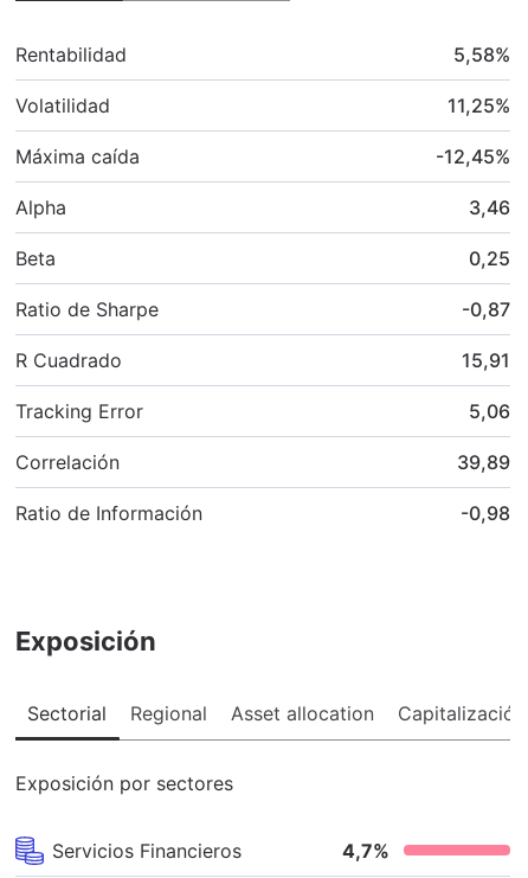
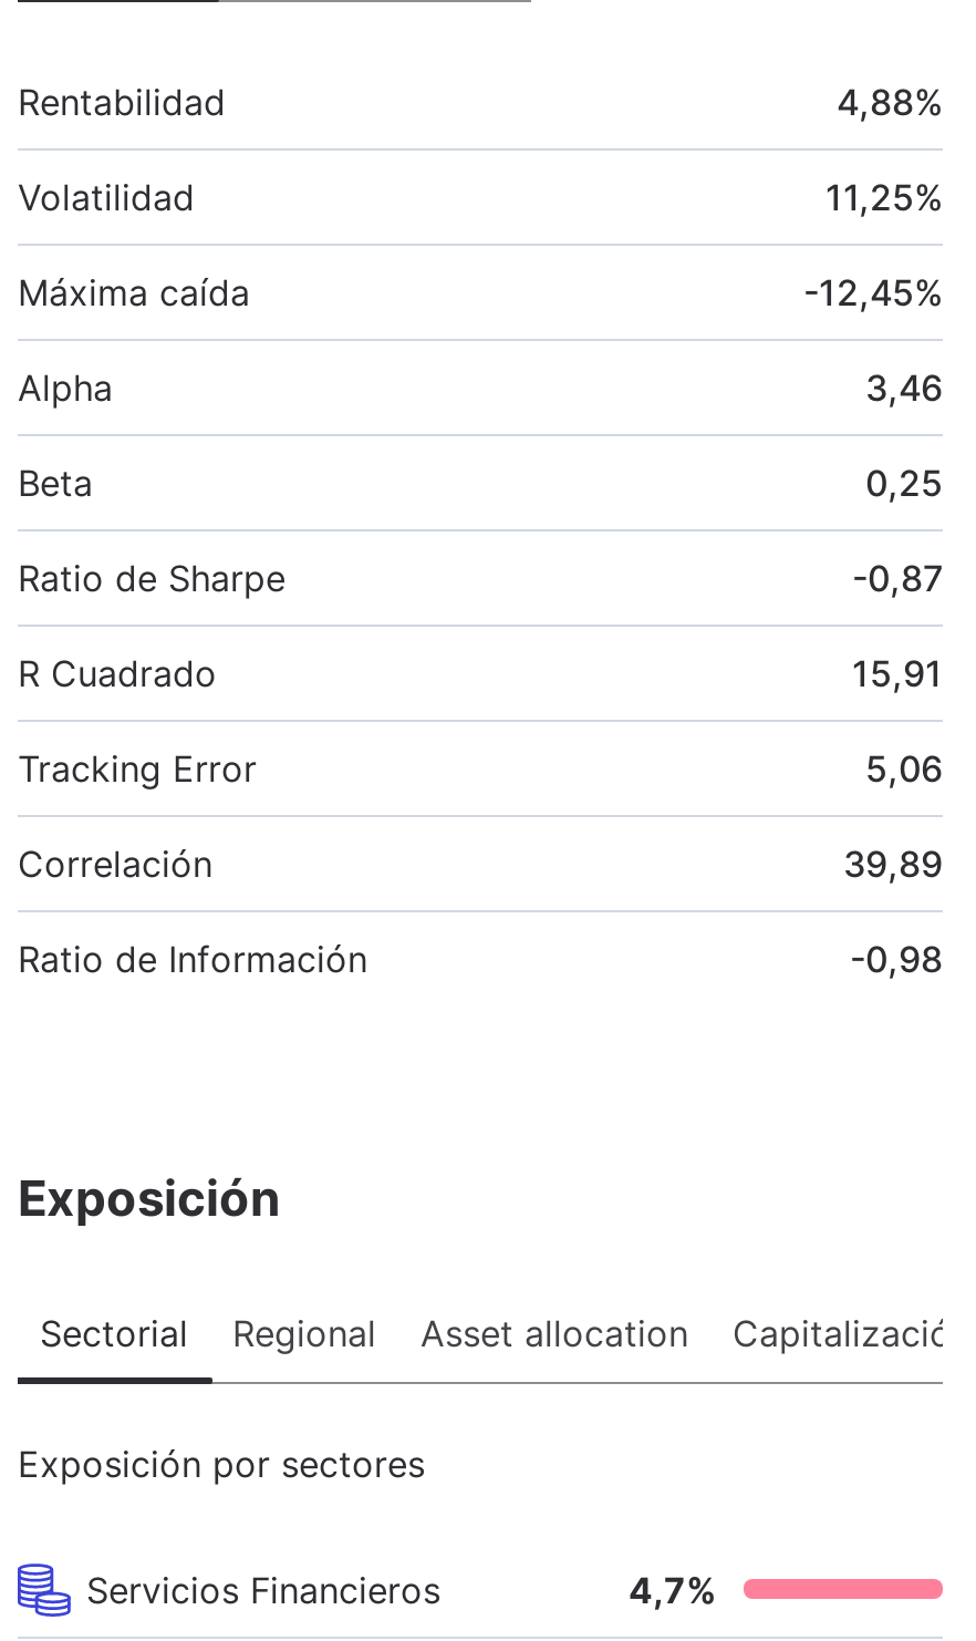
[453,42,510,66] 5,58% -> [837,79,943,123] 4,88%

